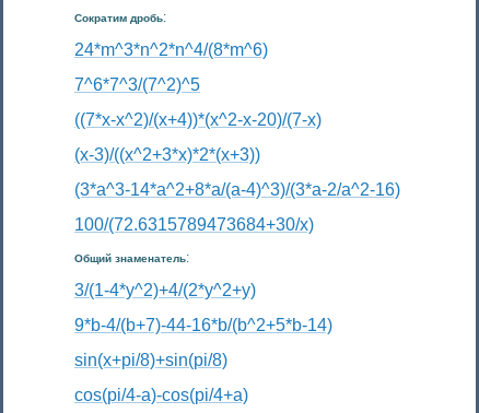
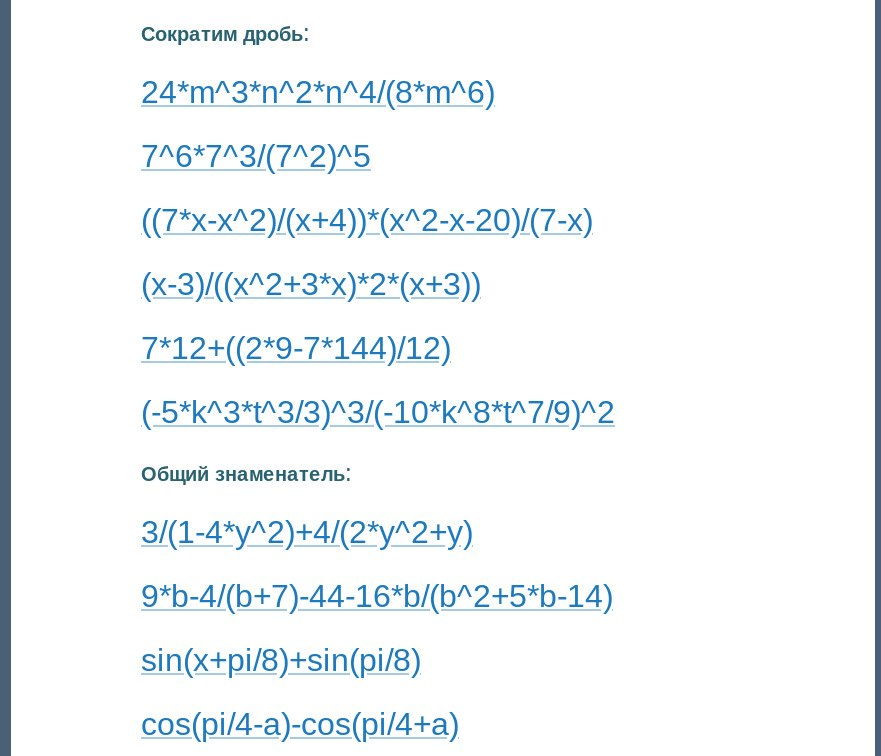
[74,180,400,199] (3*a^3-14*a^2+8*a/(a-4)^3)/(3*a-2/a^2-16) -> [141,331,451,365] 7*12+((2*9-7*144)/12)
[74,215,314,234] 100/(72.6315789473684+30/x) -> [141,395,615,429] (-5*k^3*t^3/3)^3/(-10*k^8*t^7/9)^2

